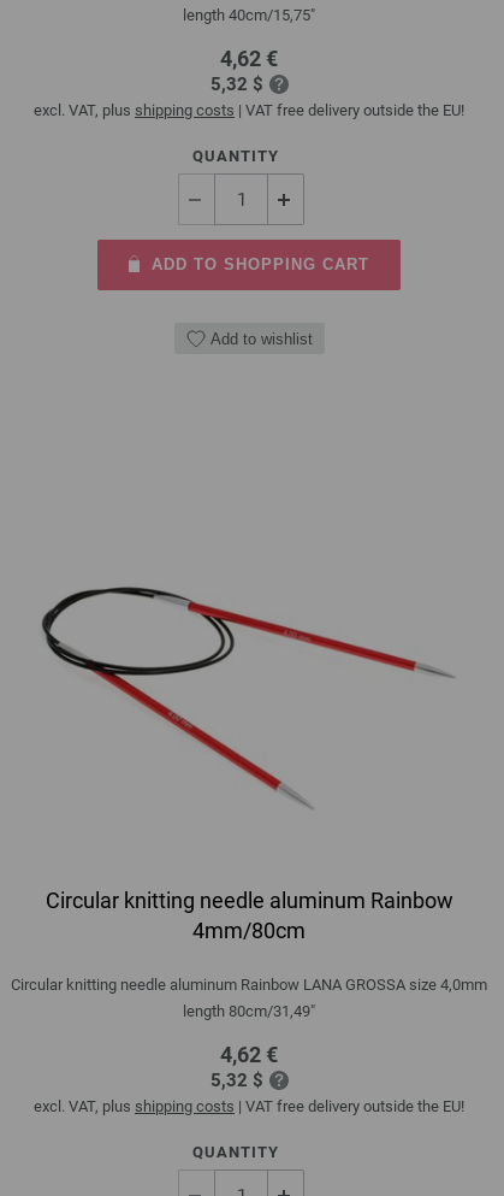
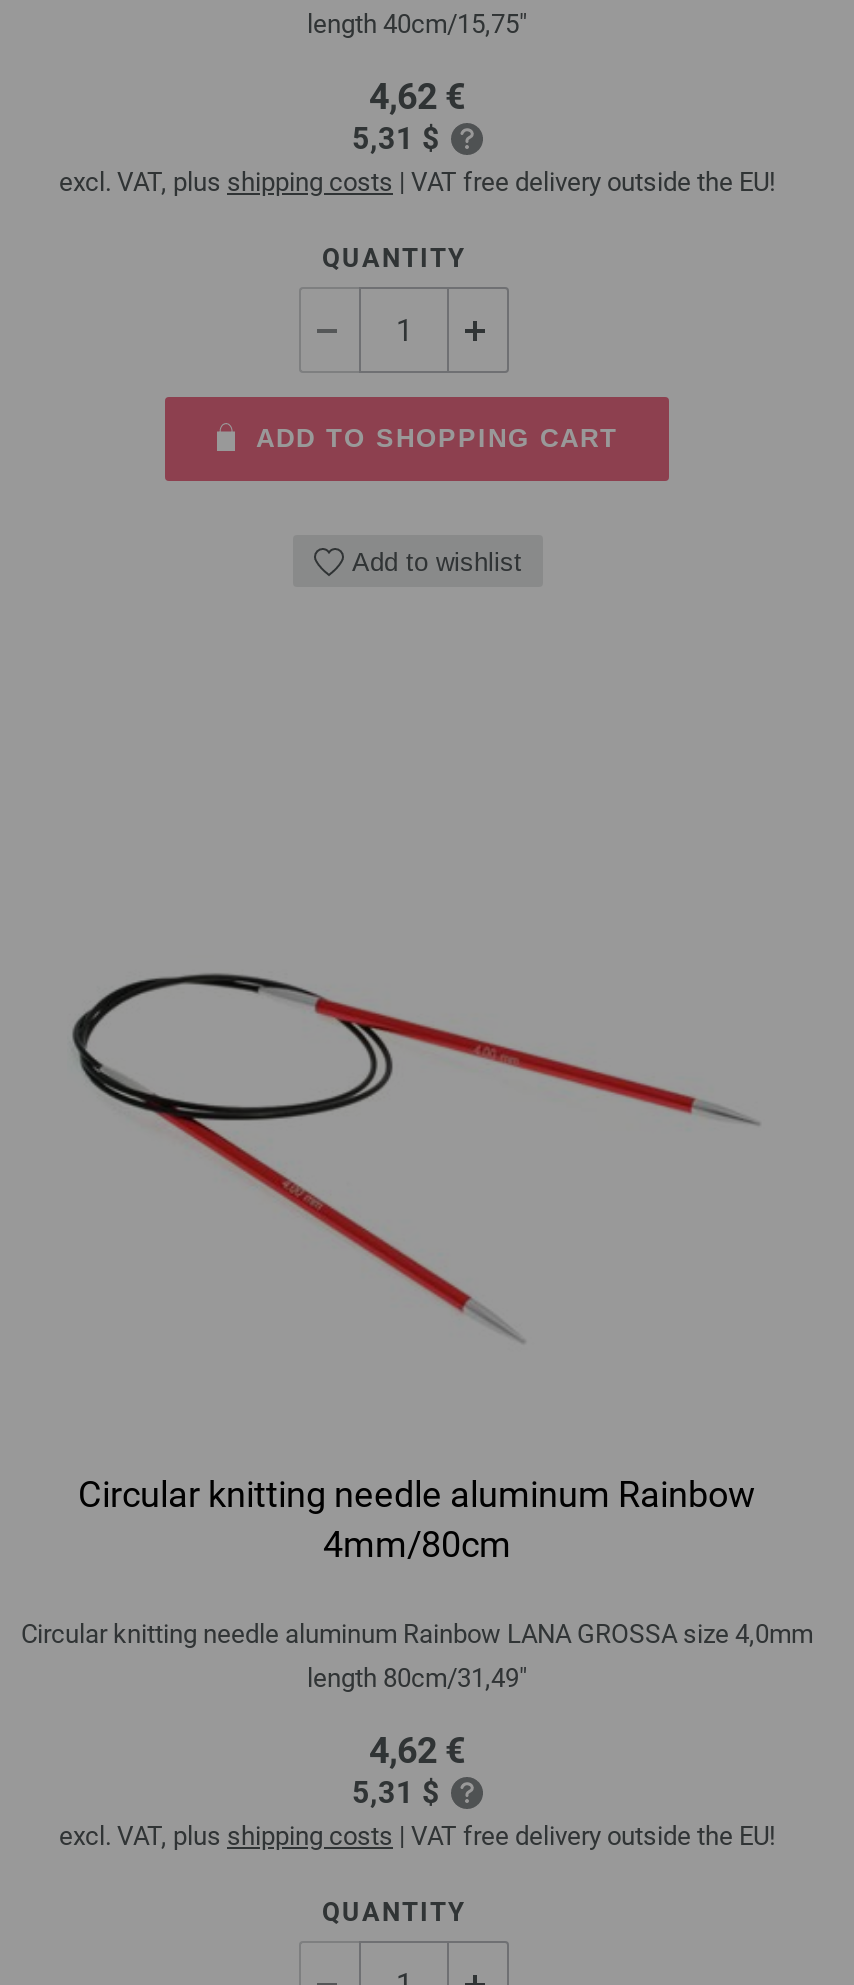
[210,73,263,95] 5,32 $ -> [352,121,440,157] 5,31 $
[210,1070,263,1091] 5,32 $ -> [352,1775,440,1811] 5,31 $

